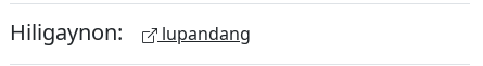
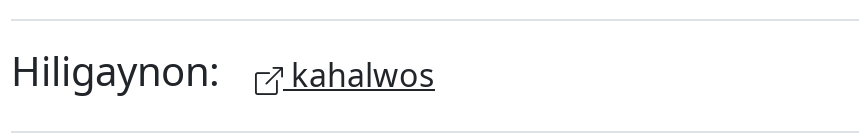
[157,21,251,45] lupandang -> [283,54,435,98] kahalwos

